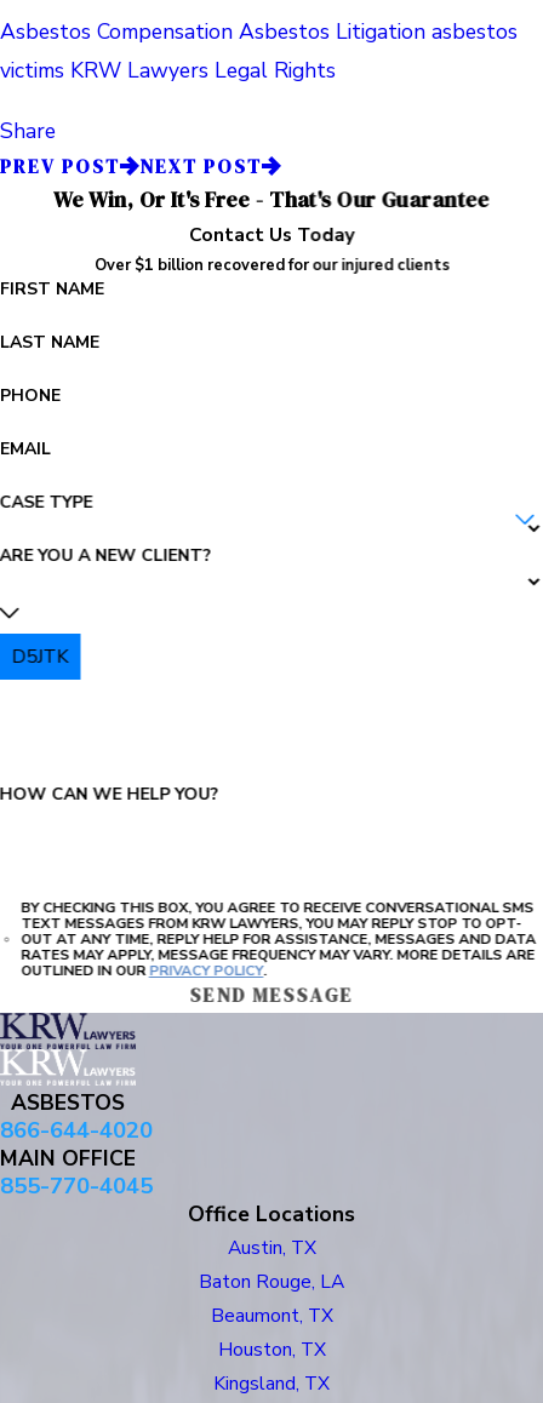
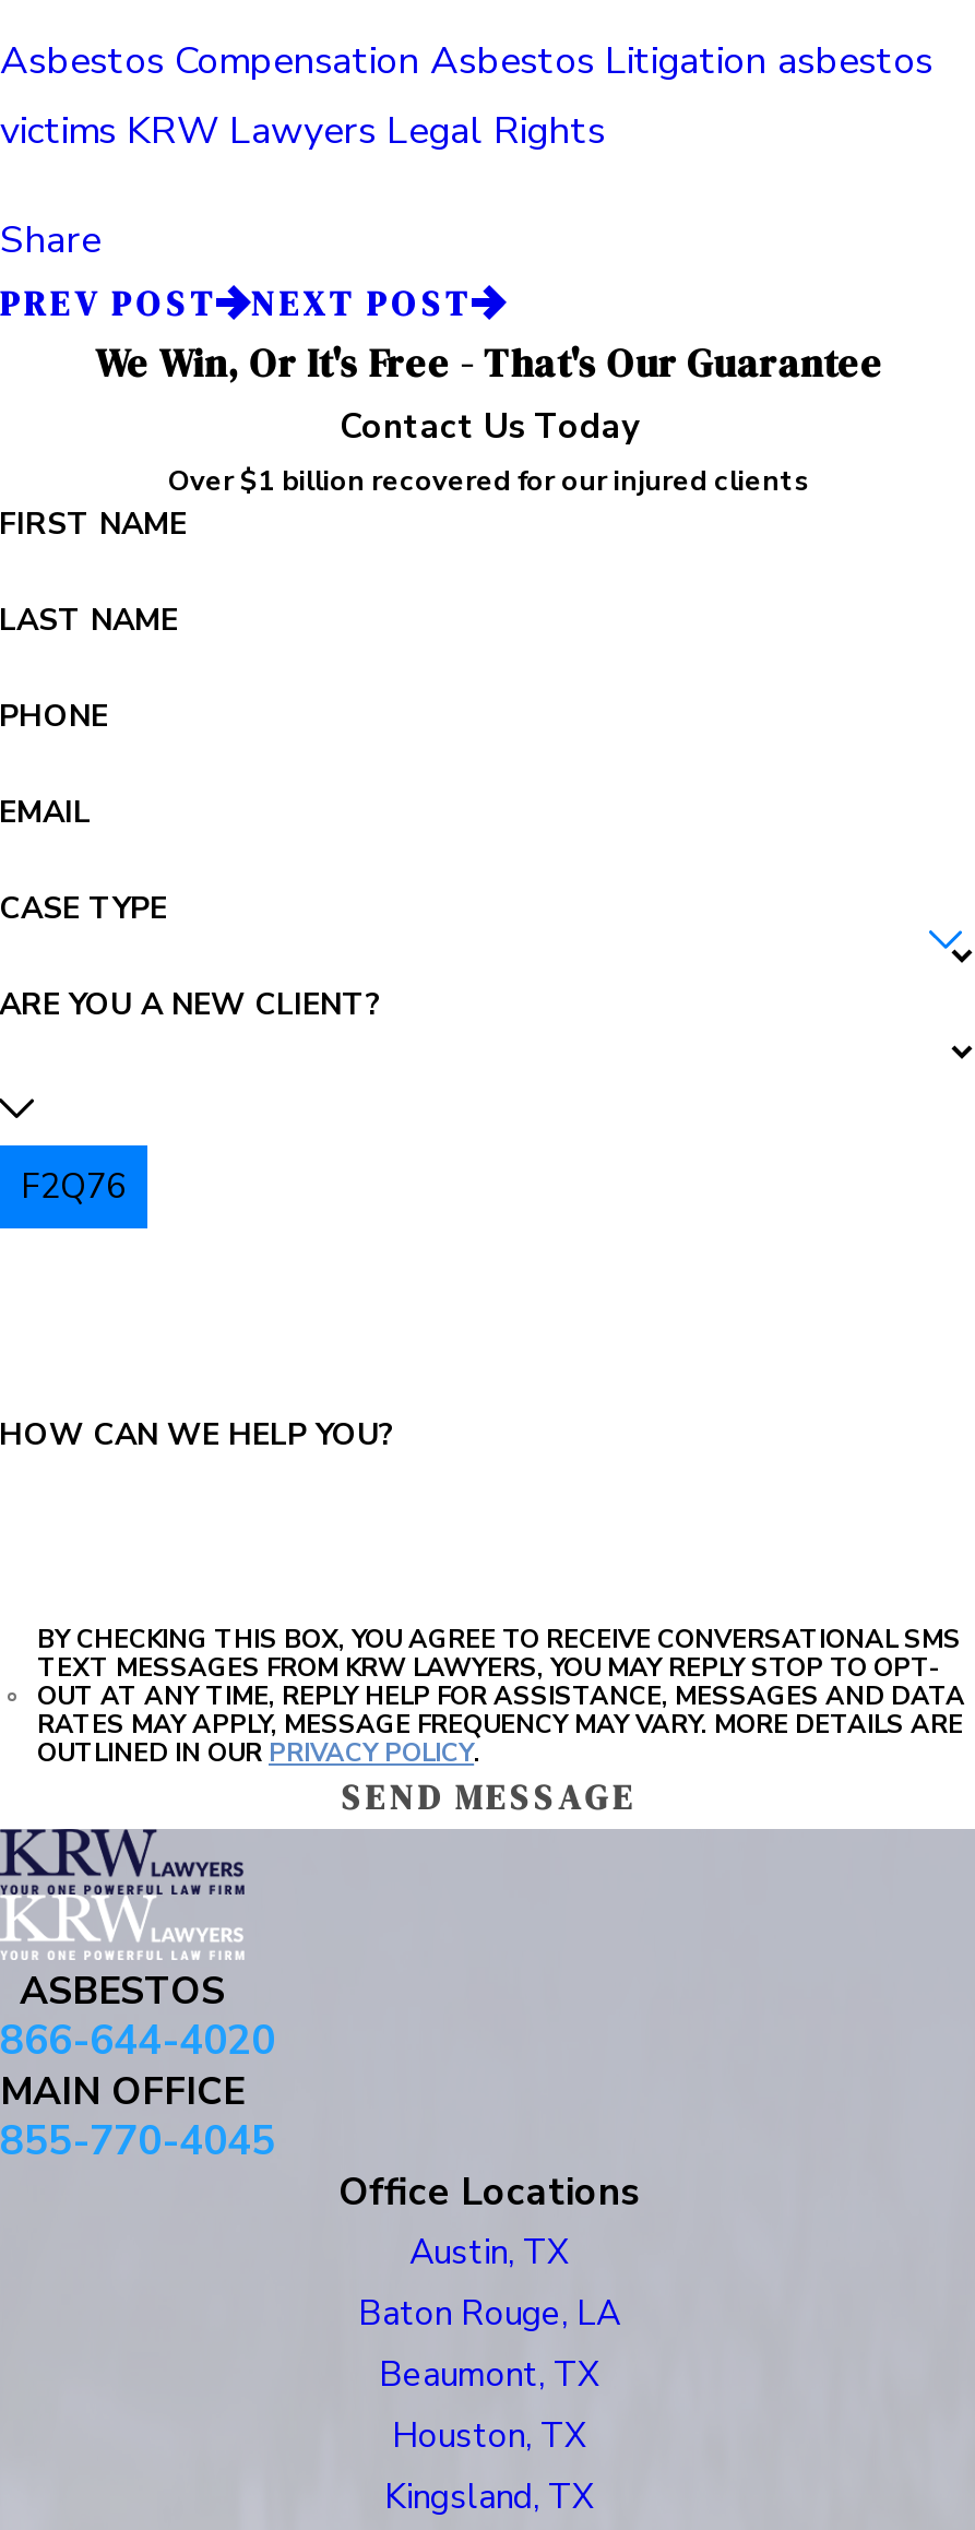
[12,643,68,668] D5JTK -> [21,1162,126,1208] F2Q76

